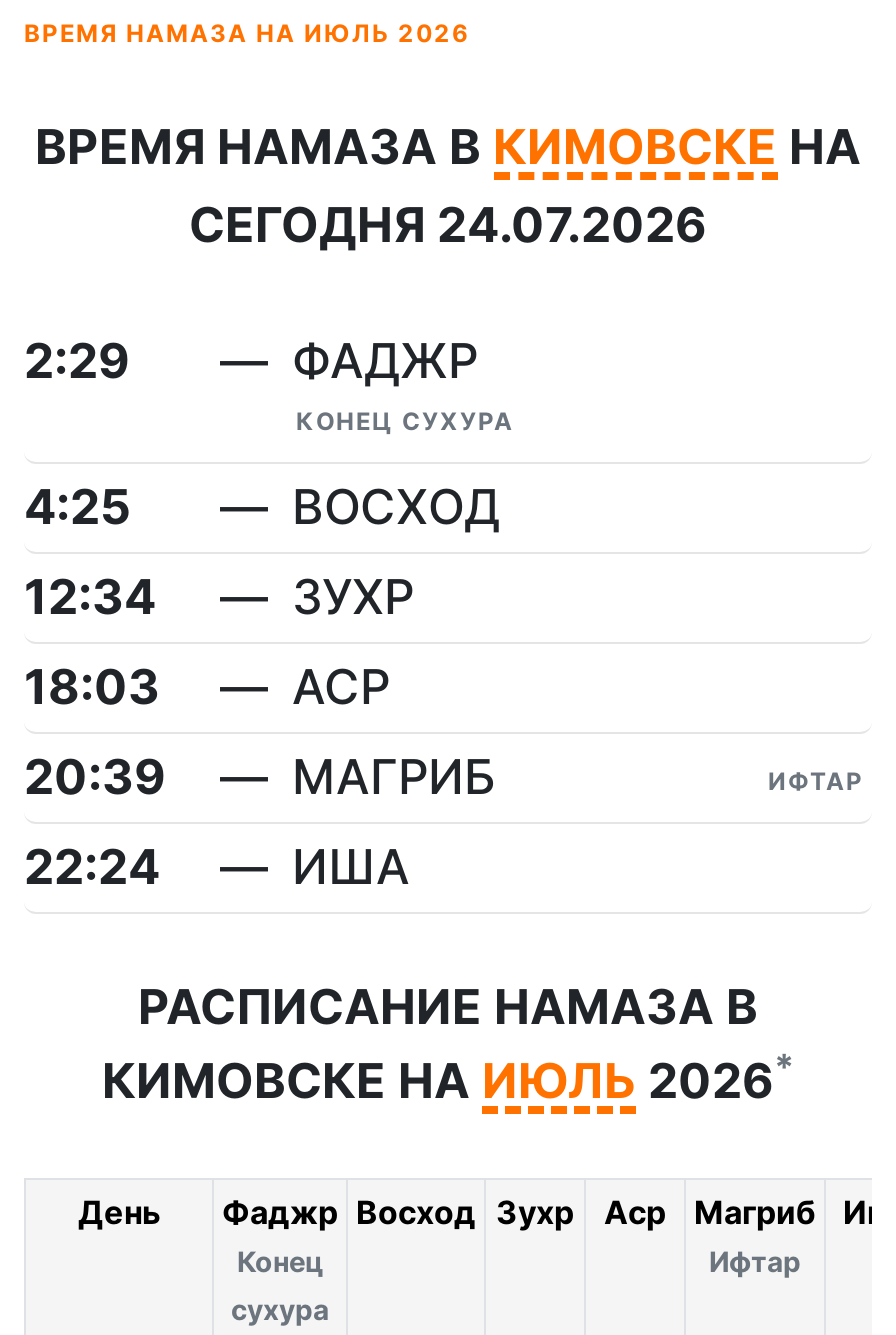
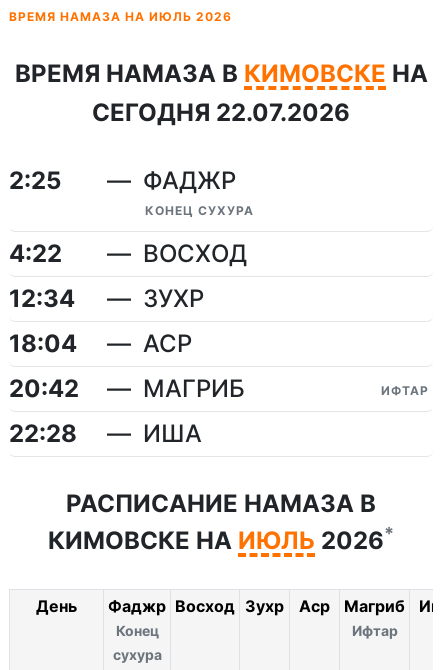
[189,196,707,254] СЕГОДНЯ 24.07.2026 -> [92,98,350,127] СЕГОДНЯ 22.07.2026
[24,332,130,390] 2:29 -> [9,166,61,195] 2:25
[24,478,130,536] 4:25 -> [9,239,62,268] 4:22
[24,658,160,716] 18:03 -> [9,329,77,358] 18:04
[24,748,166,806] 20:39 -> [9,374,79,403] 20:42
[24,838,160,896] 22:24 -> [9,419,77,448] 22:28

